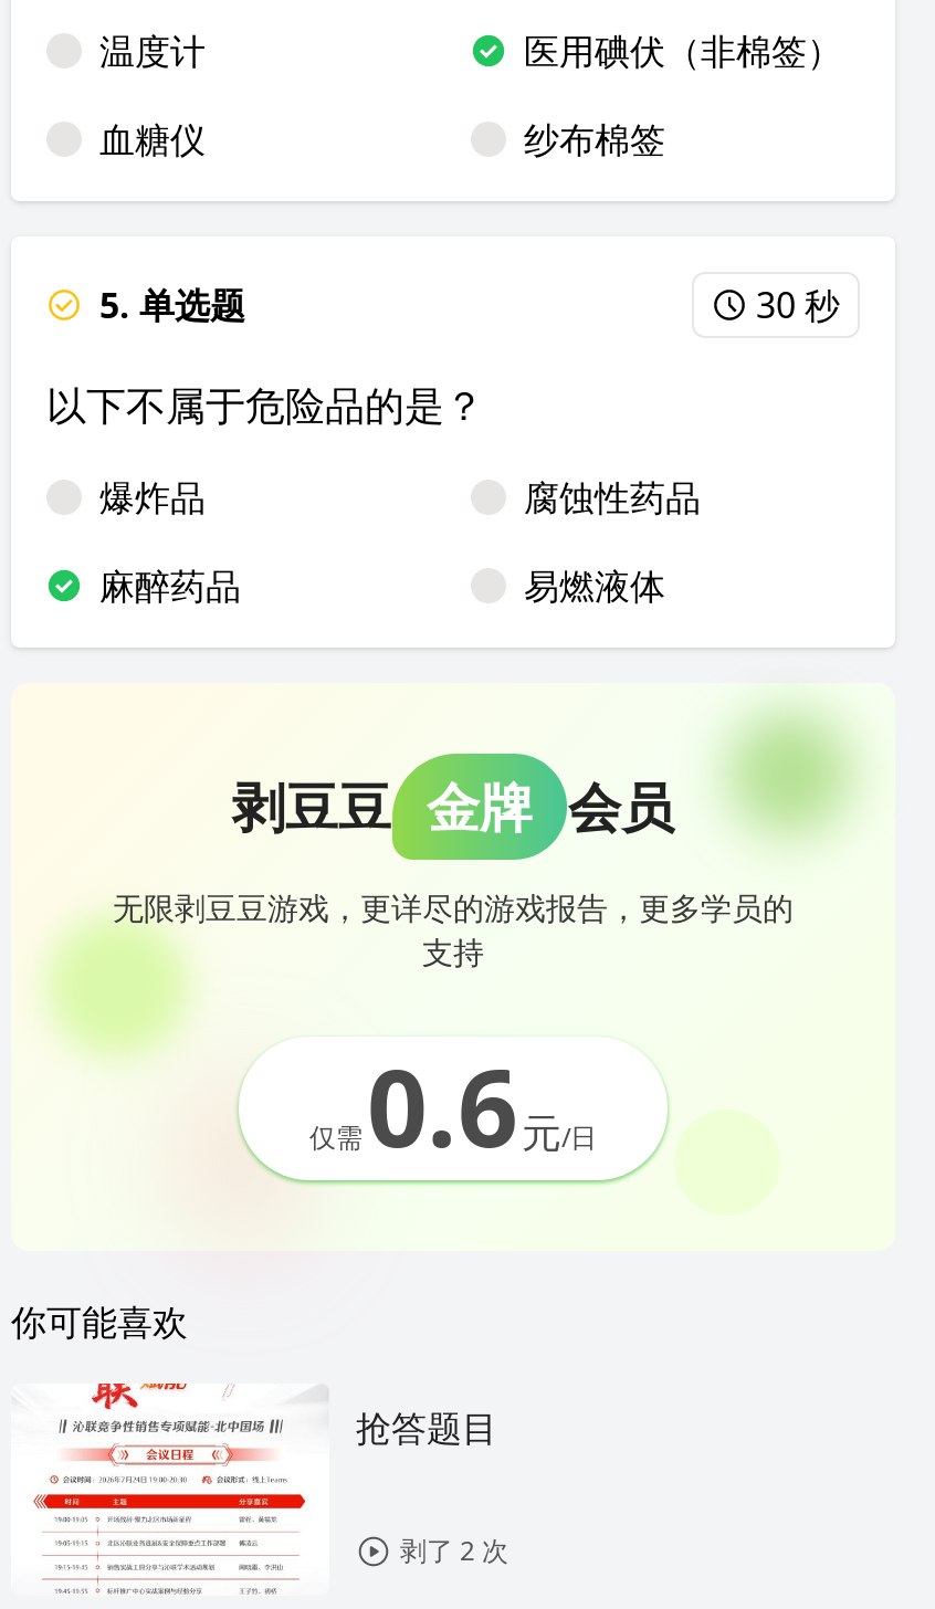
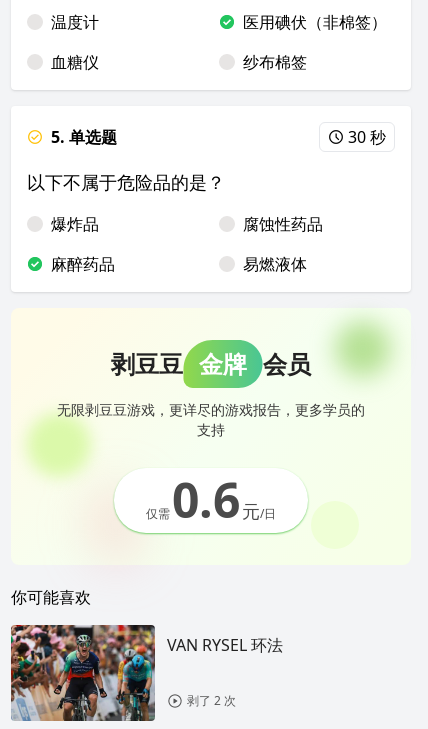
[11,1381,497,1596] [image] | 抢答题目 -> [10,624,283,722] [image] | VAN RYSEL 环法

